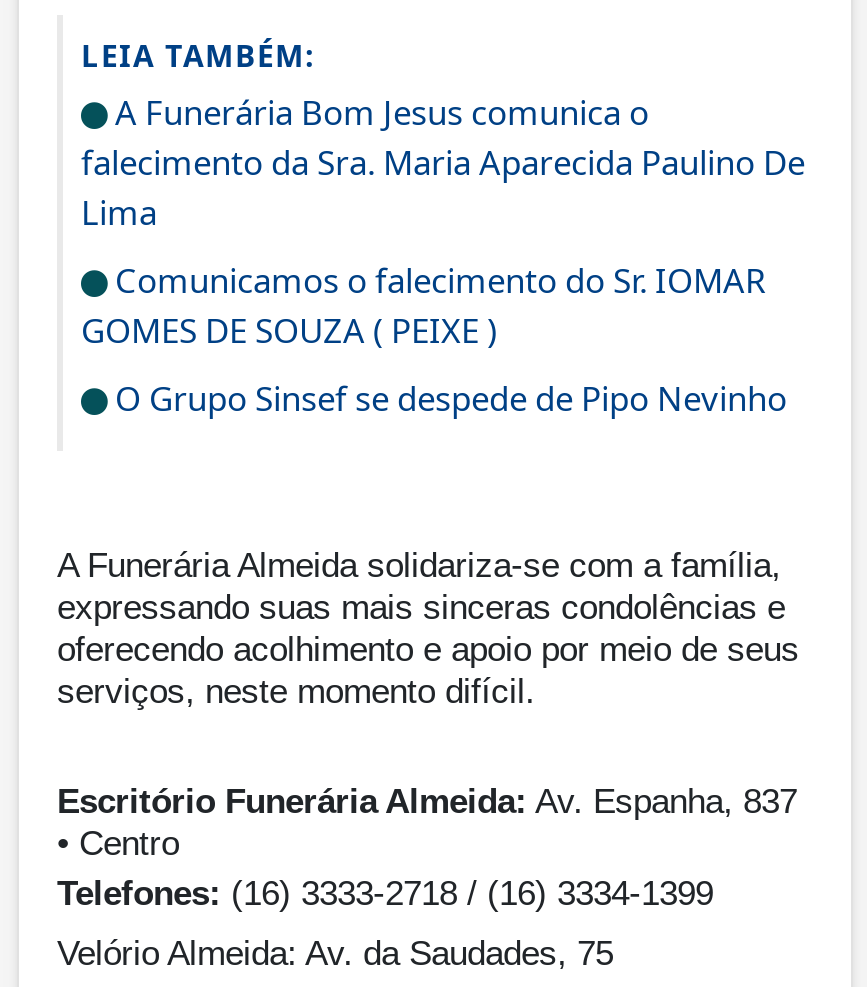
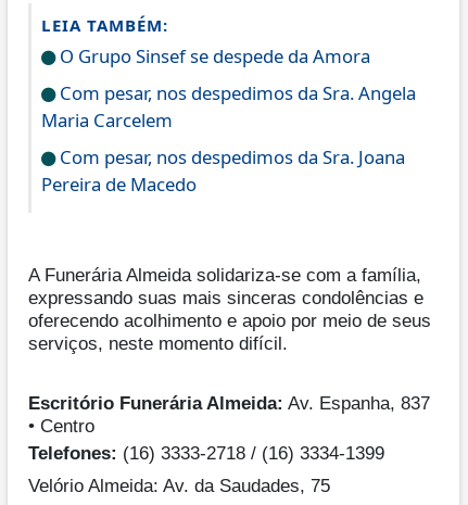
[81,90,805,236] A Funerária Bom Jesus comunica o | falecimento da Sra. Maria Aparecida Paulino De | Lima -> [55,44,370,69] O Grupo Sinsef se despede da Amora
[81,258,765,354] Comunicamos o falecimento do Sr. IOMAR | GOMES DE SOUZA ( PEIXE ) -> [41,81,416,133] Com pesar, nos despedimos da Sra. Angela | Maria Carcelem
[107,376,787,422] O Grupo Sinsef se despede de Pipo Nevinho -> [41,145,405,197] Com pesar, nos despedimos da Sra. Joana | Pereira de Macedo

